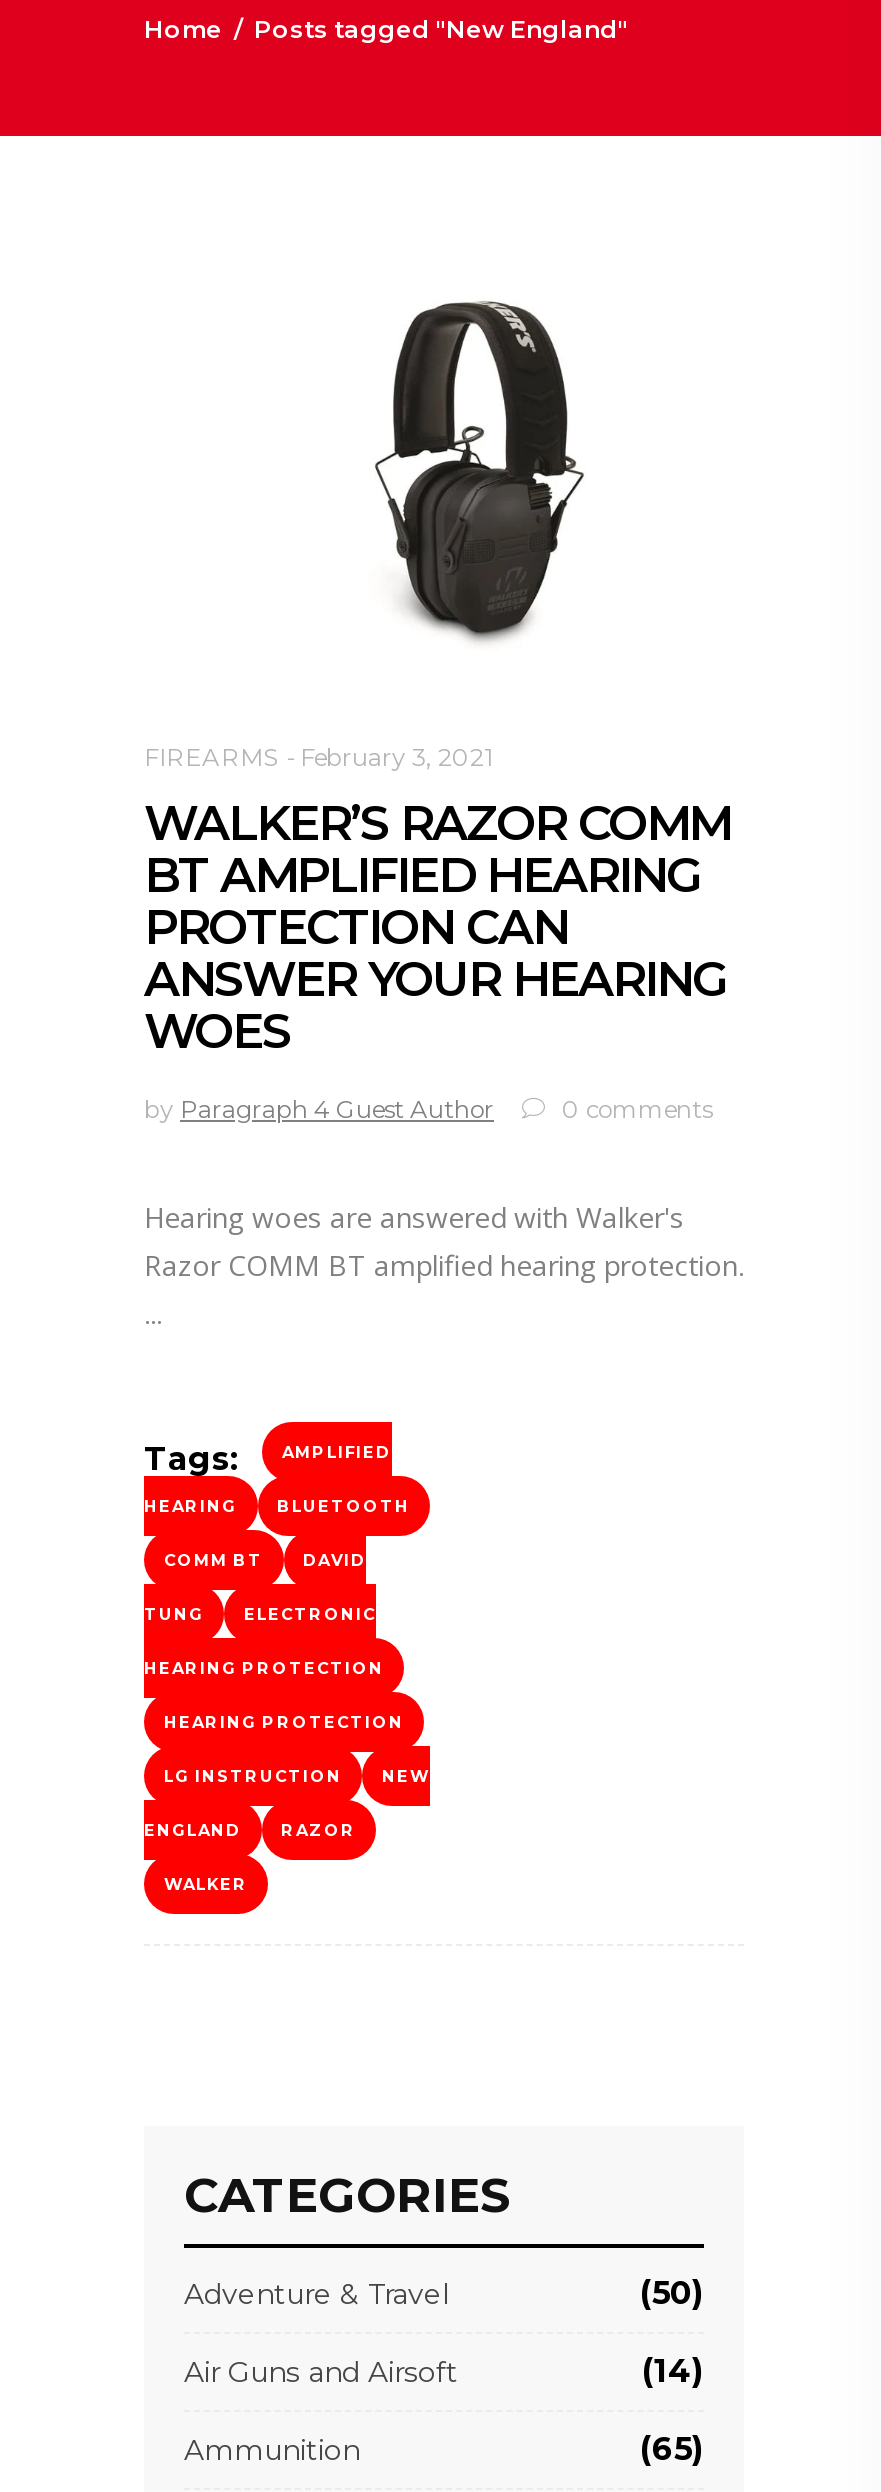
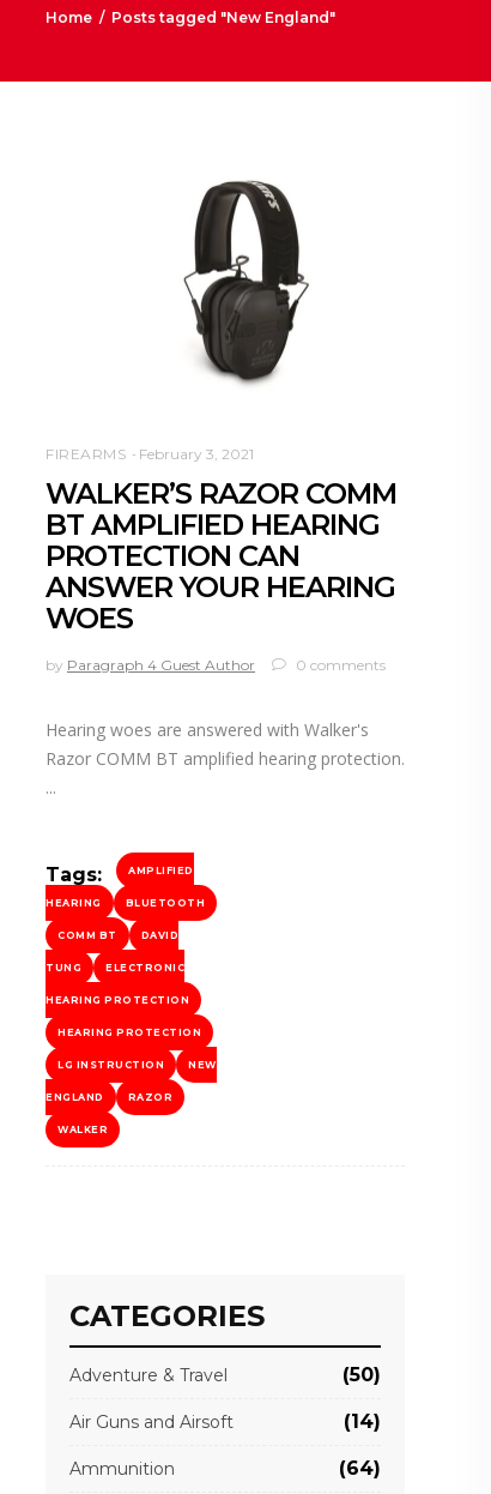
[640,2431,704,2469] (65) -> [339,1457,381,1480] (64)

